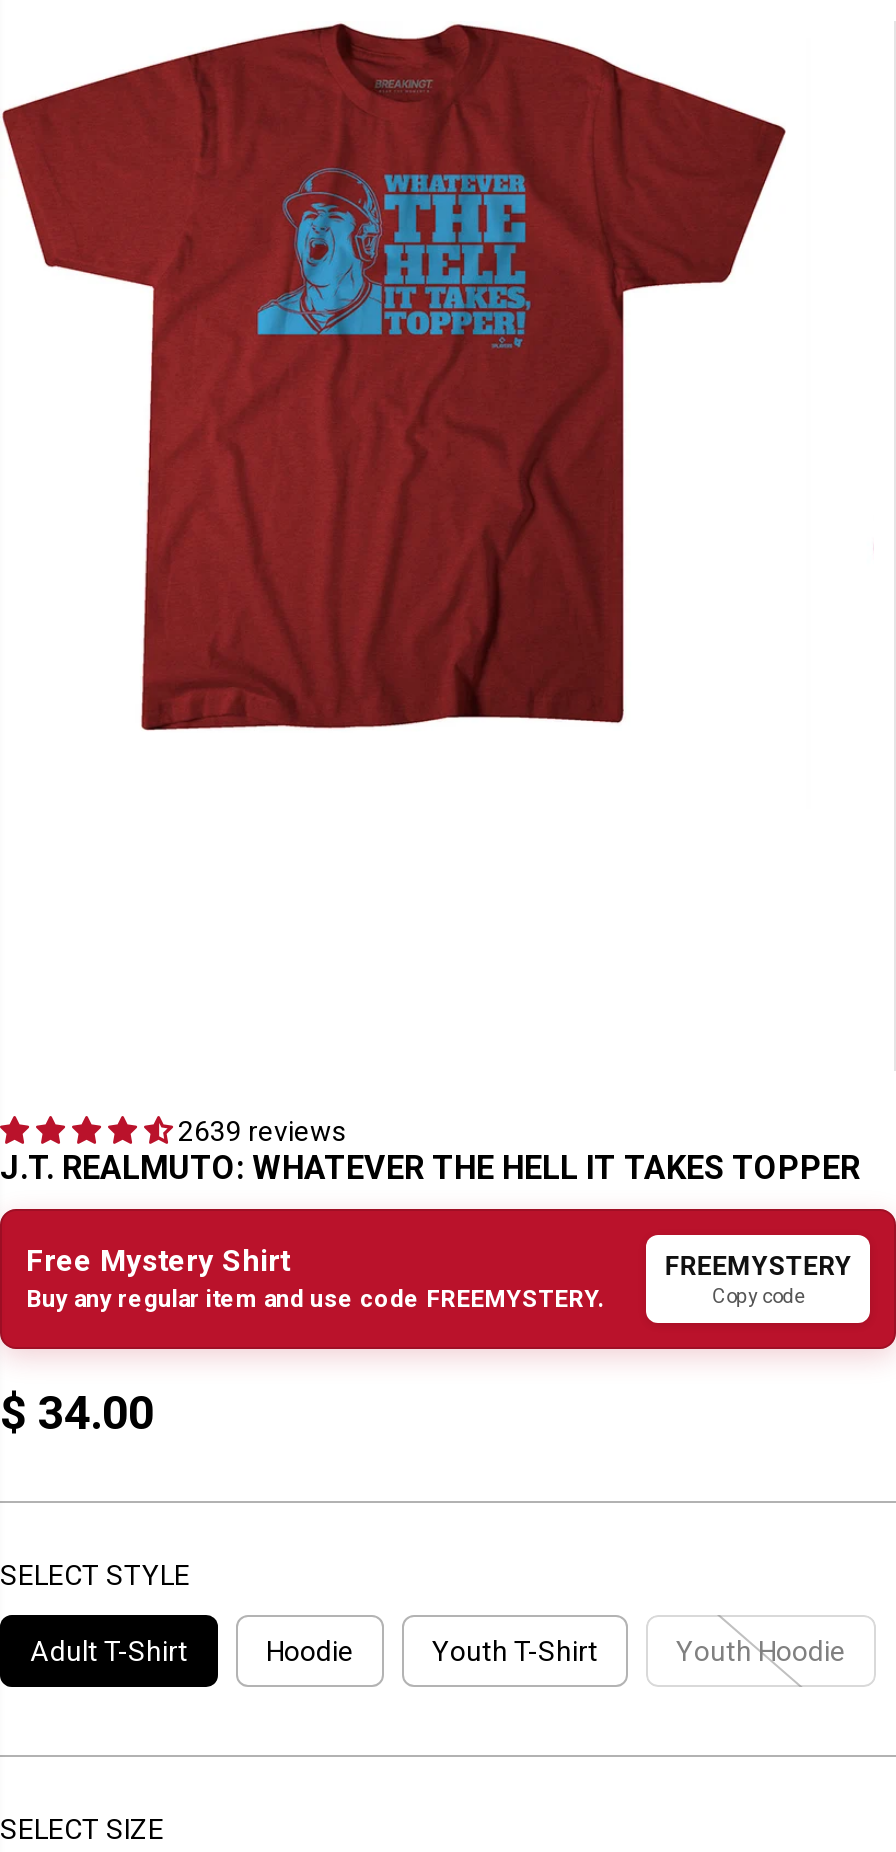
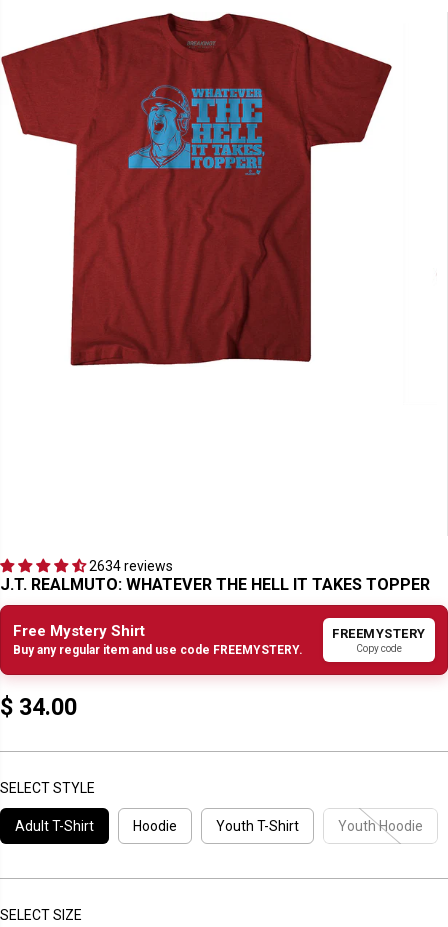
[178,1115,346,1147] 2639 reviews -> [89,558,173,574] 2634 reviews

